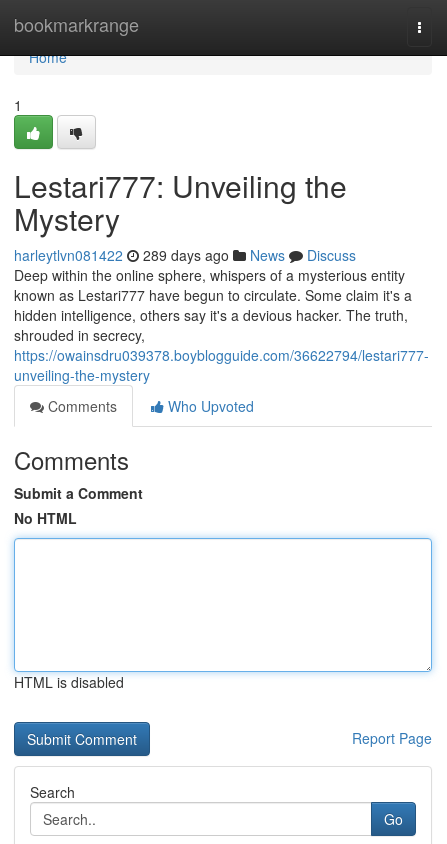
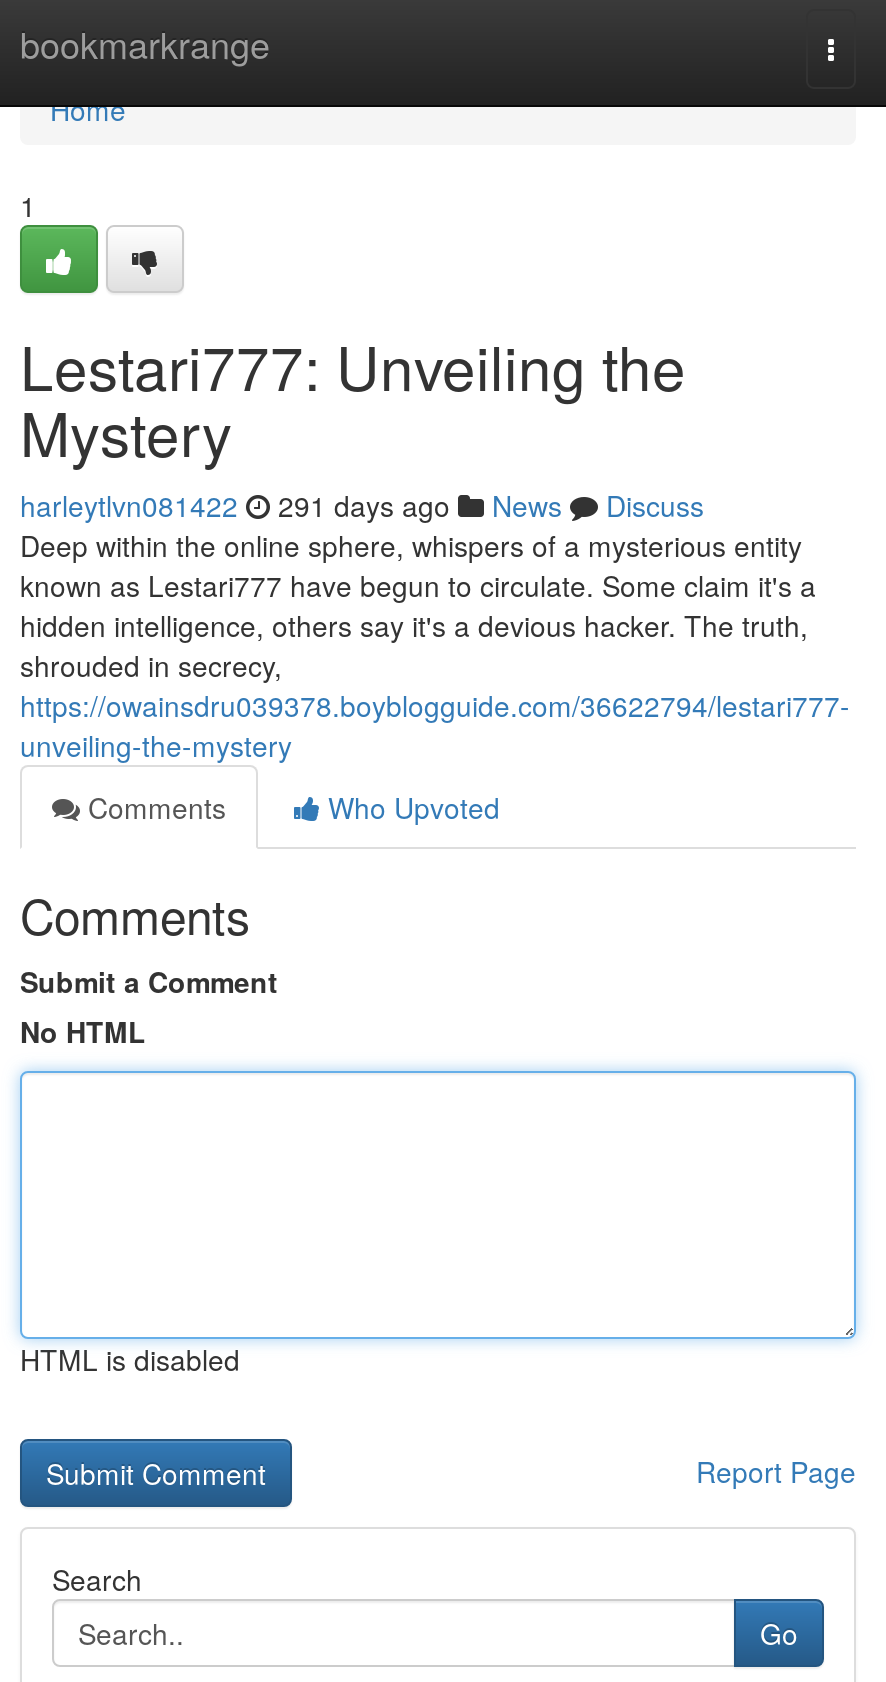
[14,245,356,265] harleytlvn081422 289 days ago News Discuss -> [20,485,704,525] harleytlvn081422 291 days ago News Discuss

